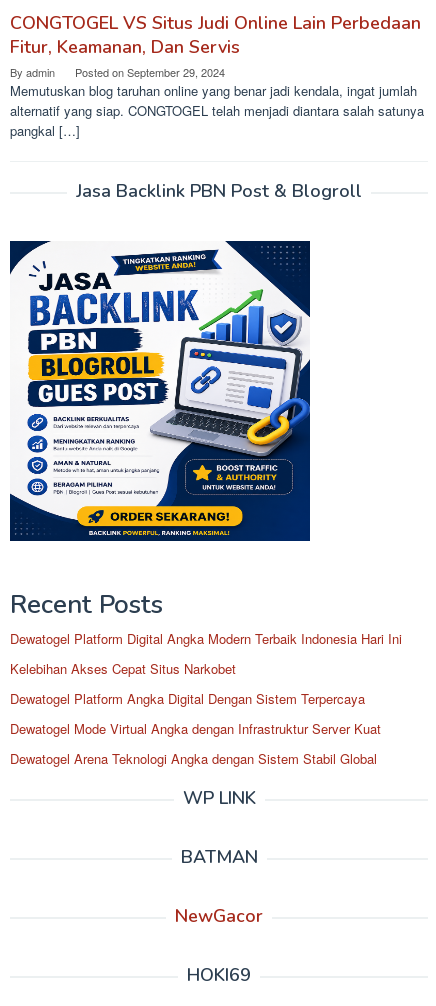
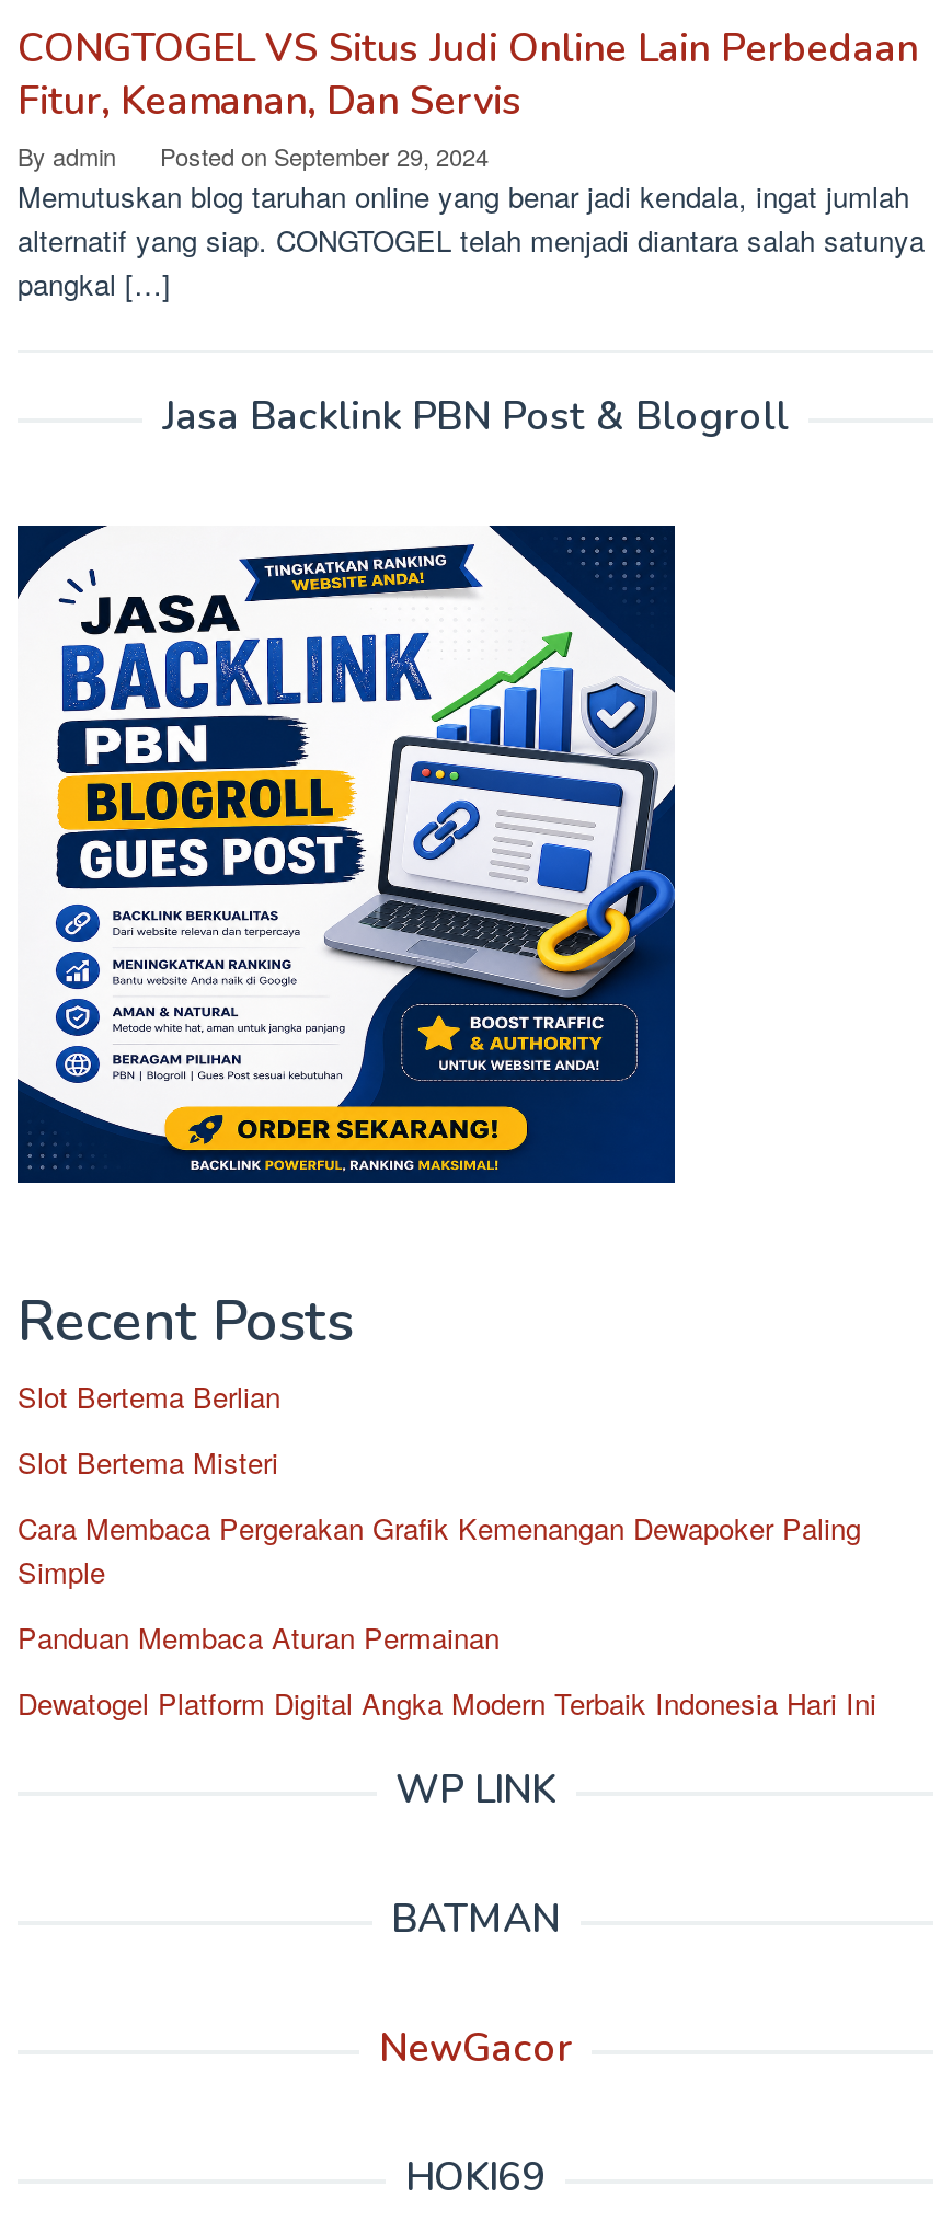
none -> [18,1376,861,1658] Slot Bertema Berlian | Slot Bertema Misteri | Cara Membaca Pergerakan Grafik Kemenangan Dewapoker Paling | Simple | Panduan Membaca Aturan Permainan
moved [10,629,402,648] -> [18,1682,876,1724]: Dewatogel Platform Digital Angka Modern Terbaik Indonesia Hari Ini
[10,659,381,768] Kelebihan Akses Cepat Situs Narkobet | Dewatogel Platform Angka Digital Dengan Sistem Terpercaya | Dewatogel Mode Virtual Angka dengan Infrastruktur Server Kuat | Dewatogel Arena Teknologi Angka dengan Sistem Stabil Global -> none

